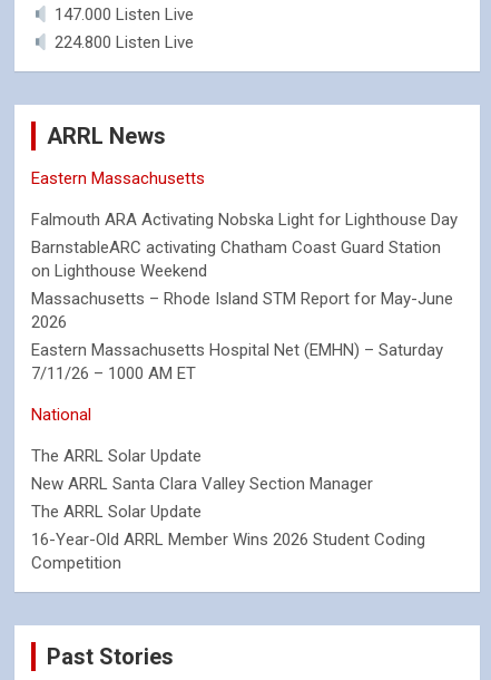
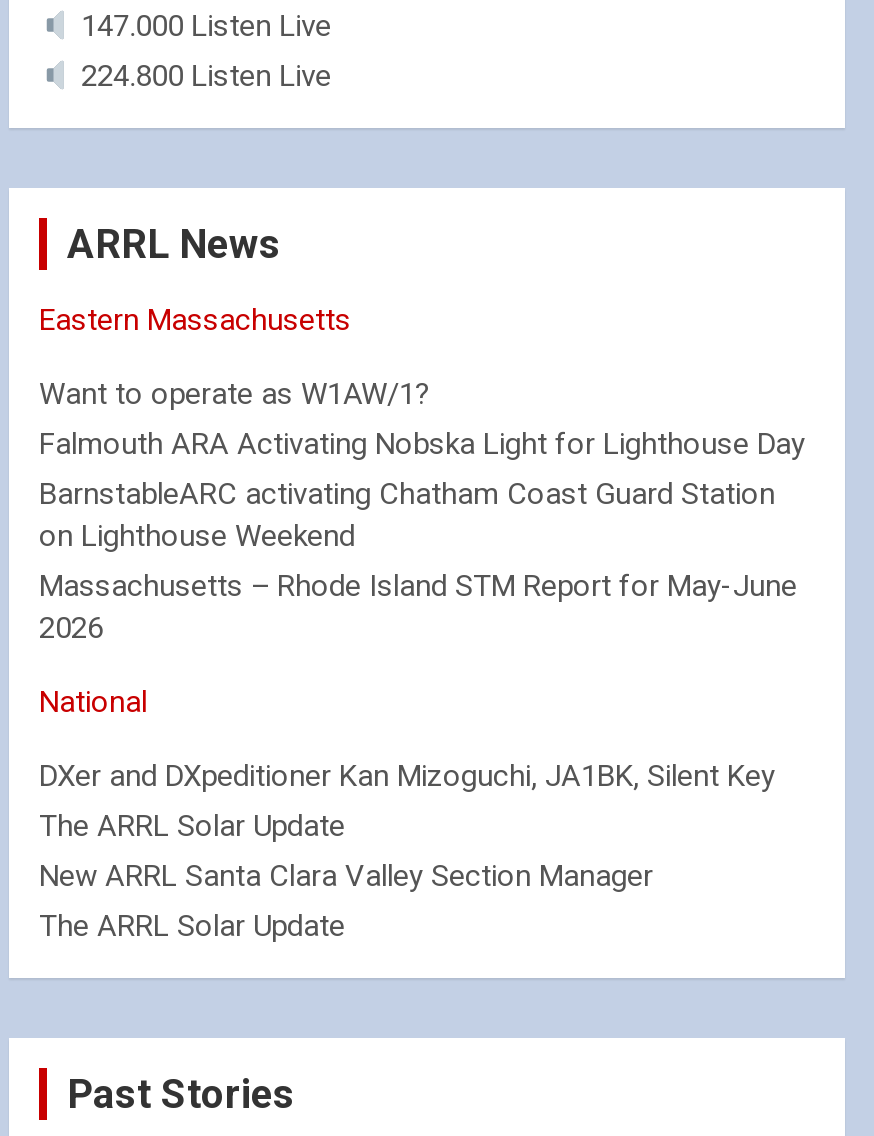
none -> [39,376,431,412] Want to operate as W1AW/1?
moved [31,210,458,332] -> [39,426,805,646]: Falmouth ARA Activating Nobska Light for Lighthouse Day | BarnstableARC activating Chatham Coast Guard Station | on Lighthouse Weekend | Massachusetts – Rhode Island STM Report for May-June | 2026
[31,340,443,383] Eastern Massachusetts Hospital Net (EMHN) – Saturday | 7/11/26 – 1000 AM ET -> none
none -> [39,758,775,794] DXer and DXpeditioner Kan Mizoguchi, JA1BK, Silent Key
[31,530,425,573] 16-Year-Old ARRL Member Wins 2026 Student Coding | Competition -> none

